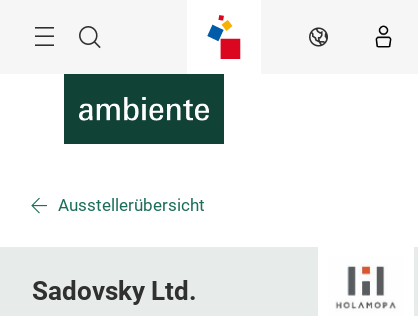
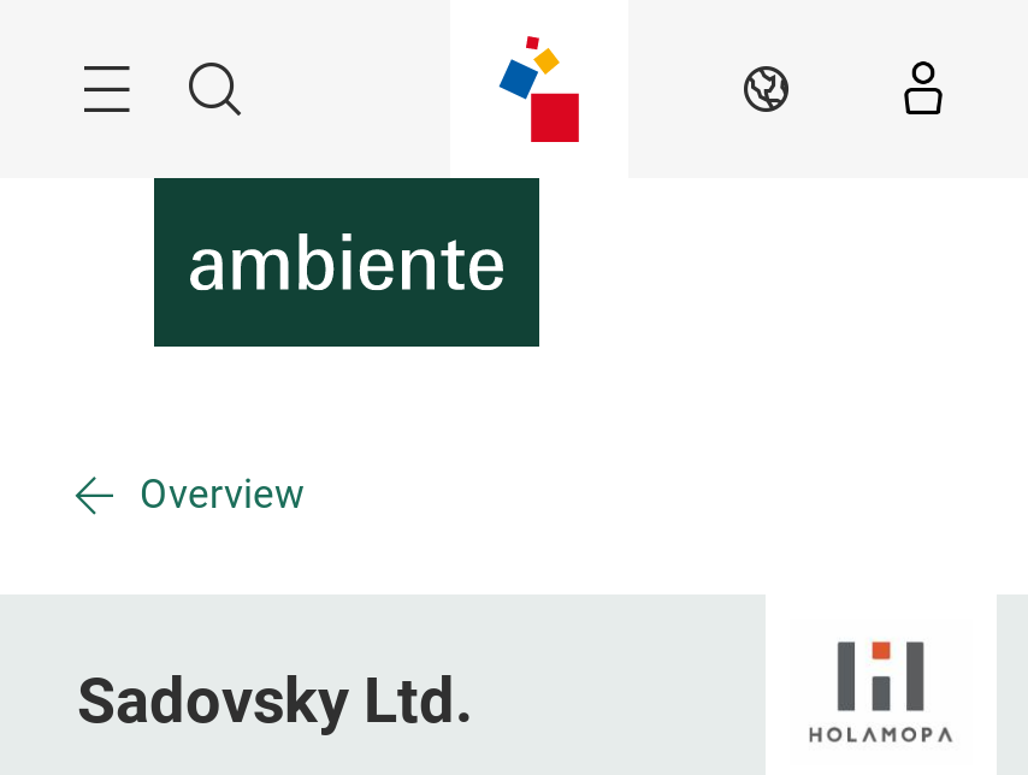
[58,196,205,215] Ausstellerübersicht -> [140,472,306,517] Overview

